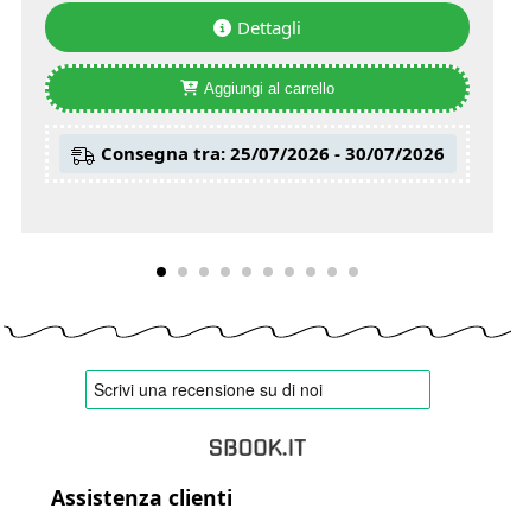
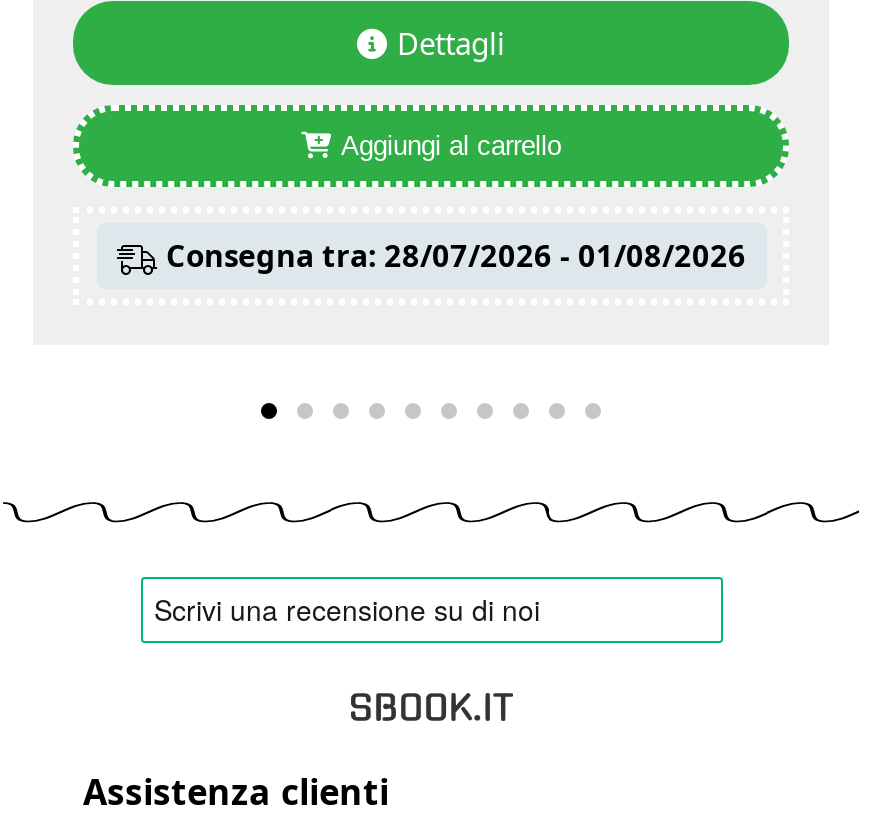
[100,141,444,165] Consegna tra: 25/07/2026 - 30/07/2026 -> [166,235,746,275] Consegna tra: 28/07/2026 - 01/08/2026

